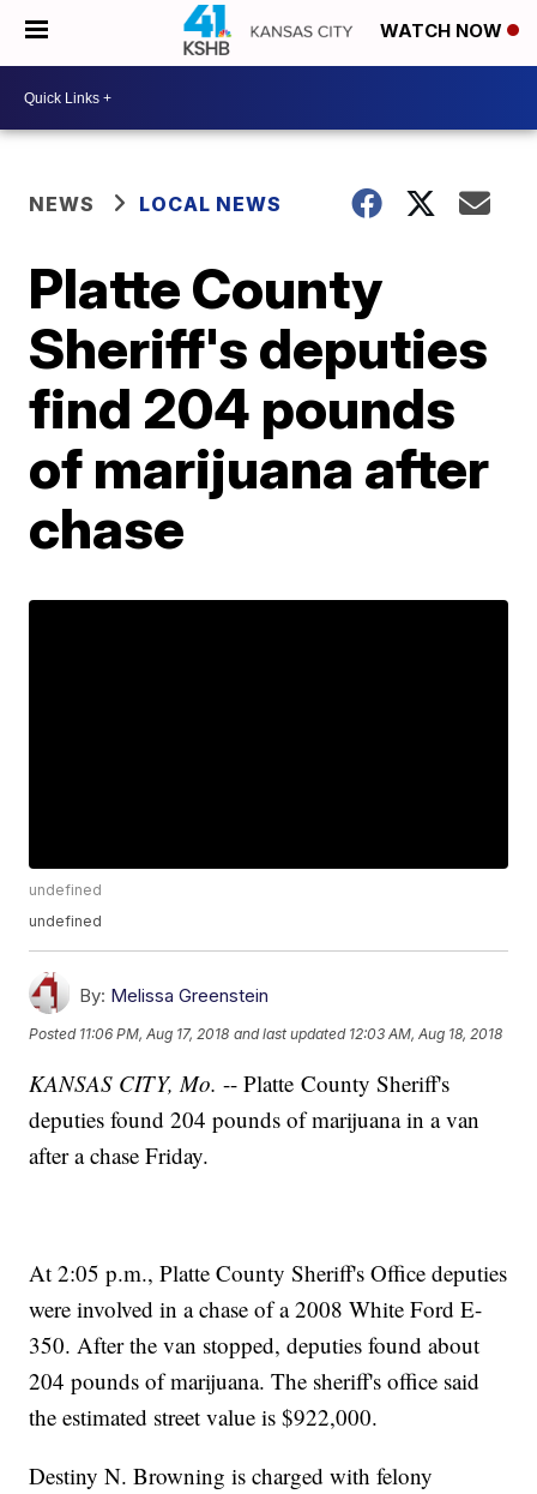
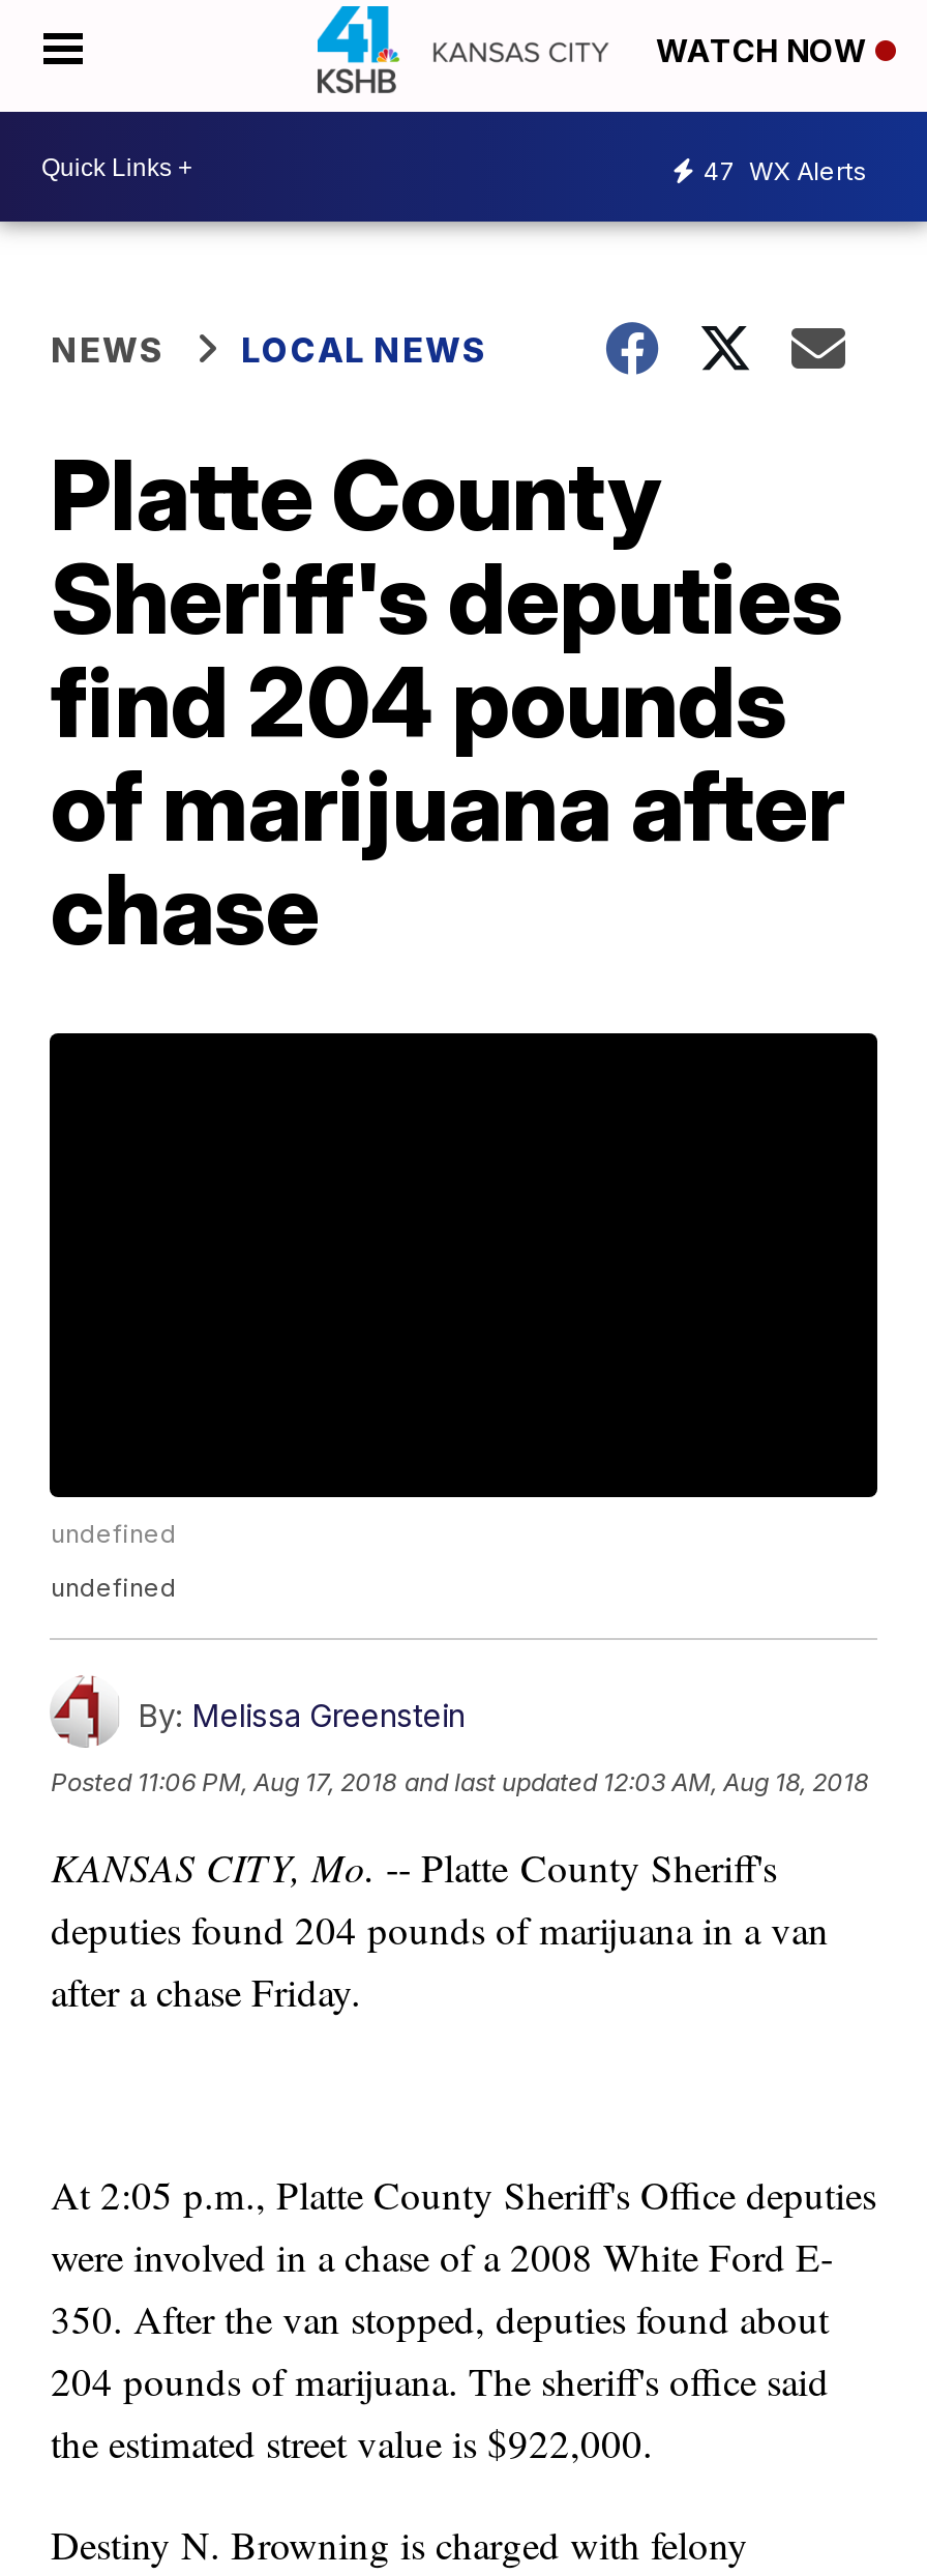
none -> [704,154,867,185] 47 WX Alerts

